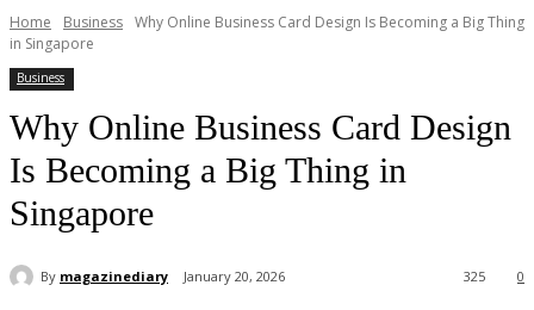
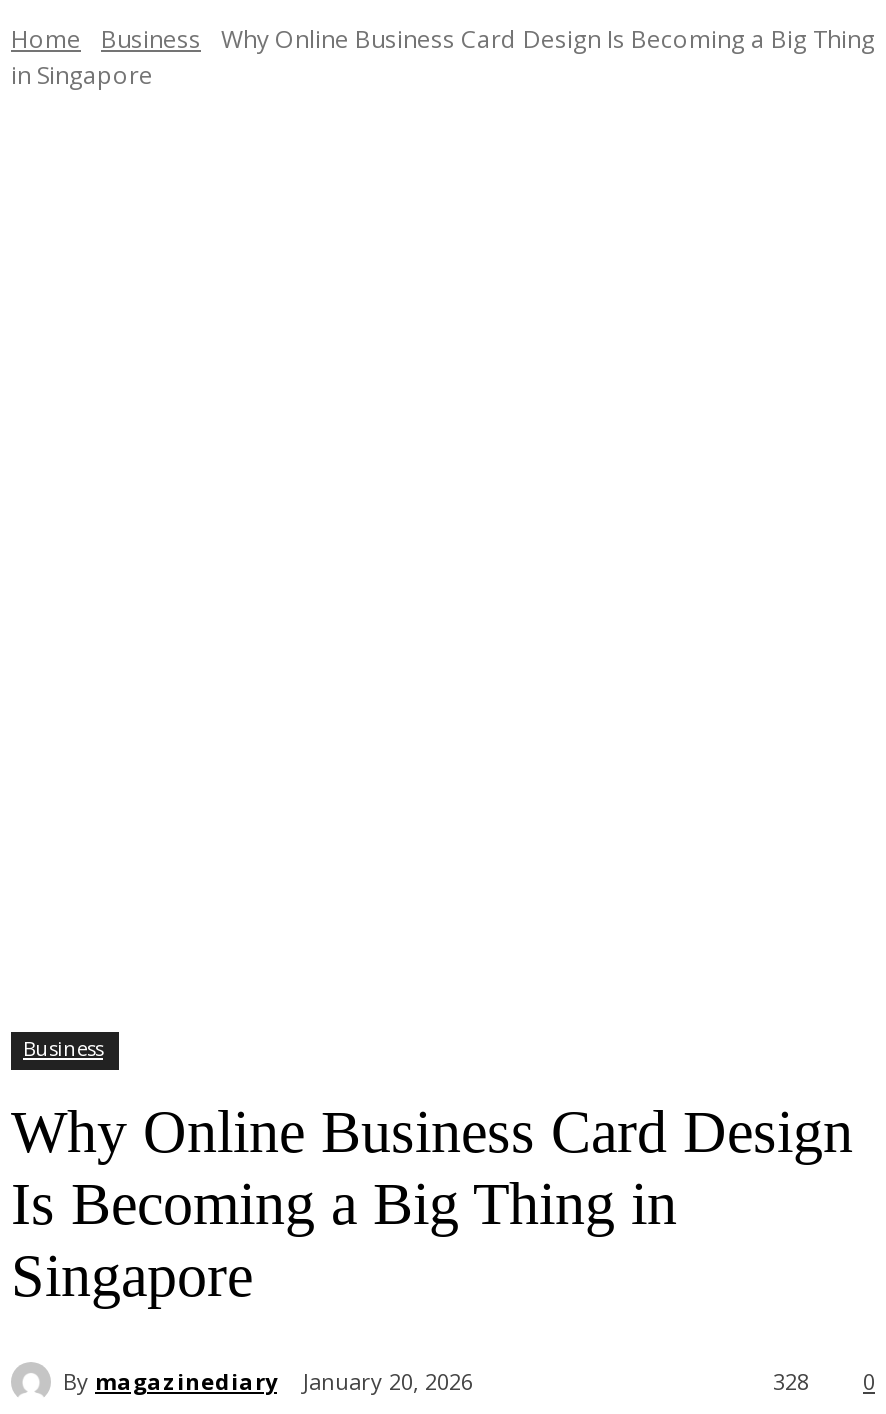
[464,267,524,285] 325 0 -> [773,1366,875,1396] 328 0

